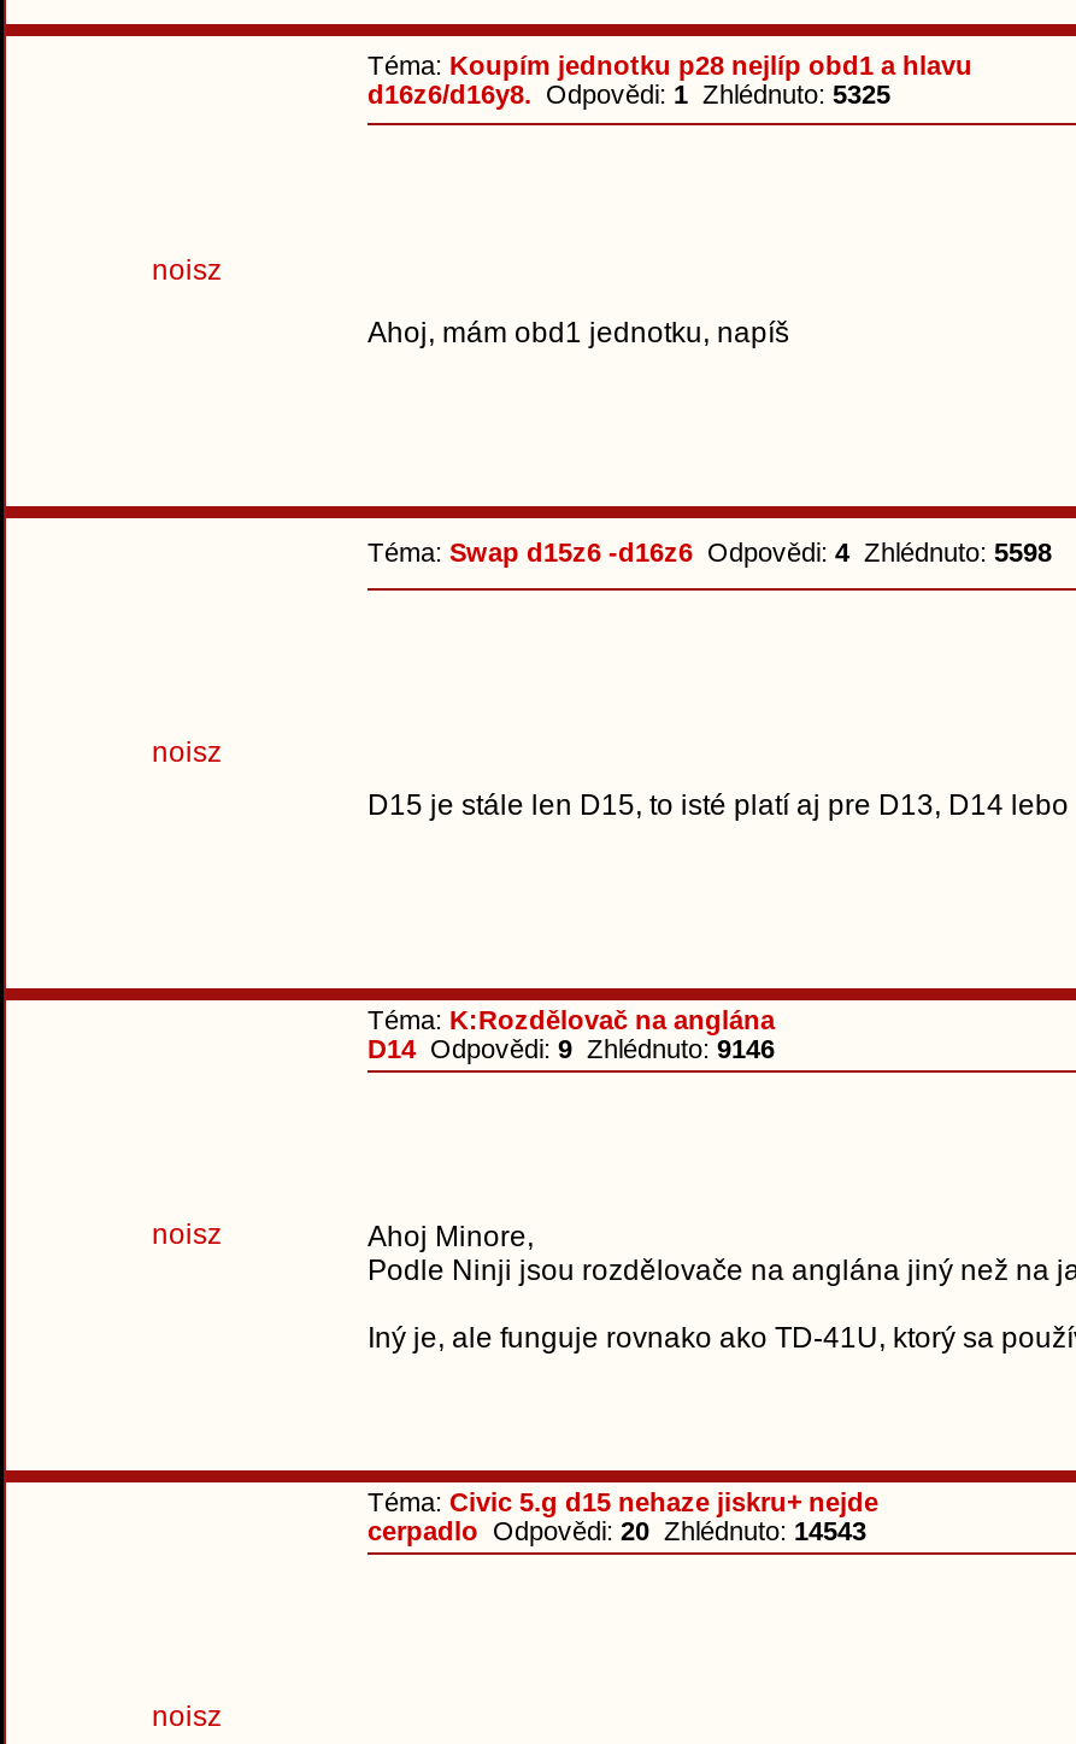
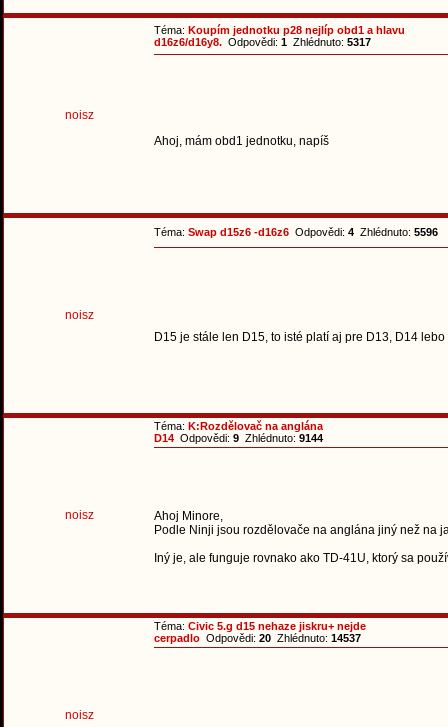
[368,80,890,108] d16z6/d16y8. Odpovědi: 1 Zhlédnuto: 5325 -> [154,36,371,48] d16z6/d16y8. Odpovědi: 1 Zhlédnuto: 5317
[368,538,1052,566] Téma: Swap d15z6 -d16z6 Odpovědi: 4 Zhlédnuto: 5598 -> [154,226,438,238] Téma: Swap d15z6 -d16z6 Odpovědi: 4 Zhlédnuto: 5596
[368,1034,775,1063] D14 Odpovědi: 9 Zhlédnuto:9146 -> [154,432,323,444] D14 Odpovědi: 9 Zhlédnuto:9144
[368,1516,866,1545] cerpadlo Odpovědi: 20 Zhlédnuto: 14543 -> [154,632,361,644] cerpadlo Odpovědi: 20 Zhlédnuto: 14537

